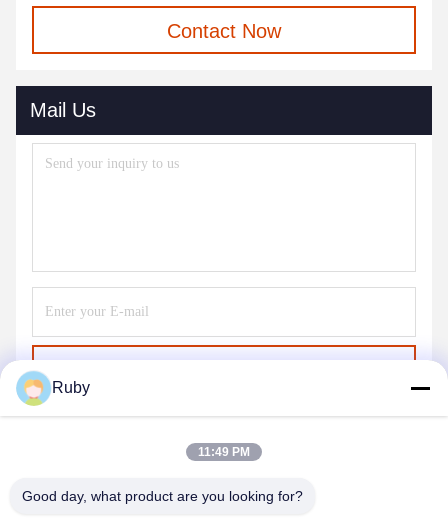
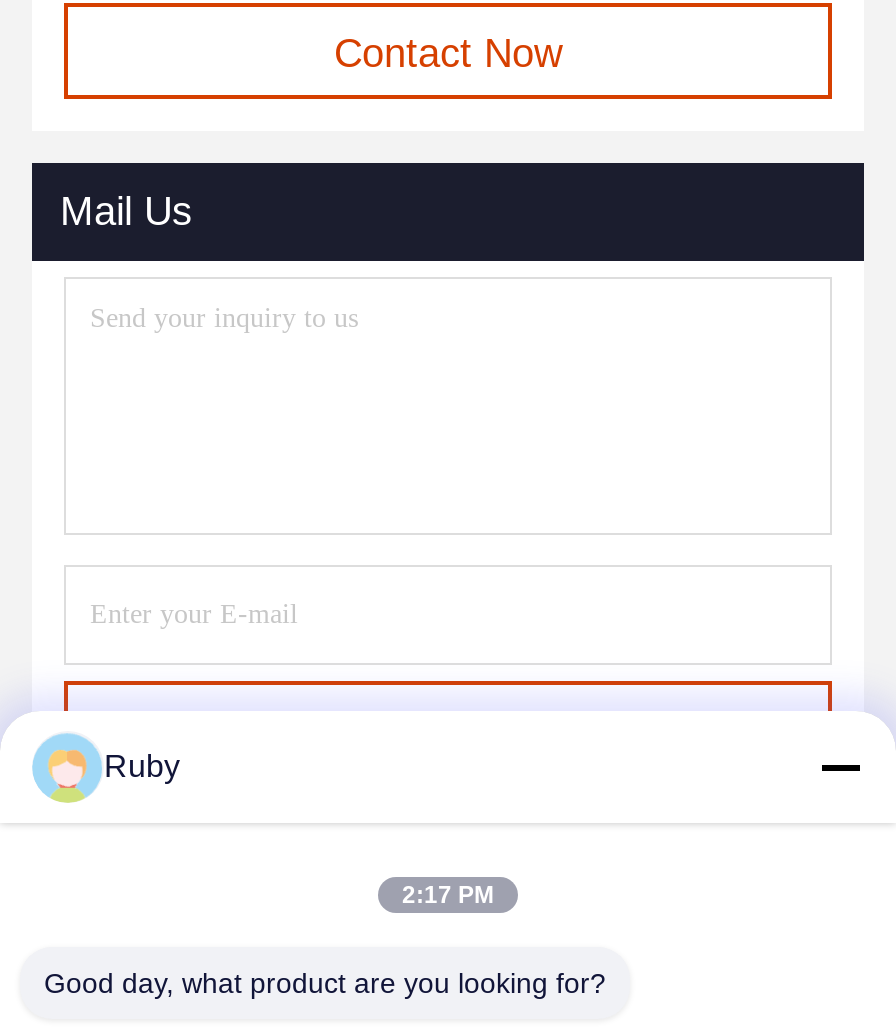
[198,445,250,459] 11:49 PM -> [402,881,494,909] 2:17 PM

